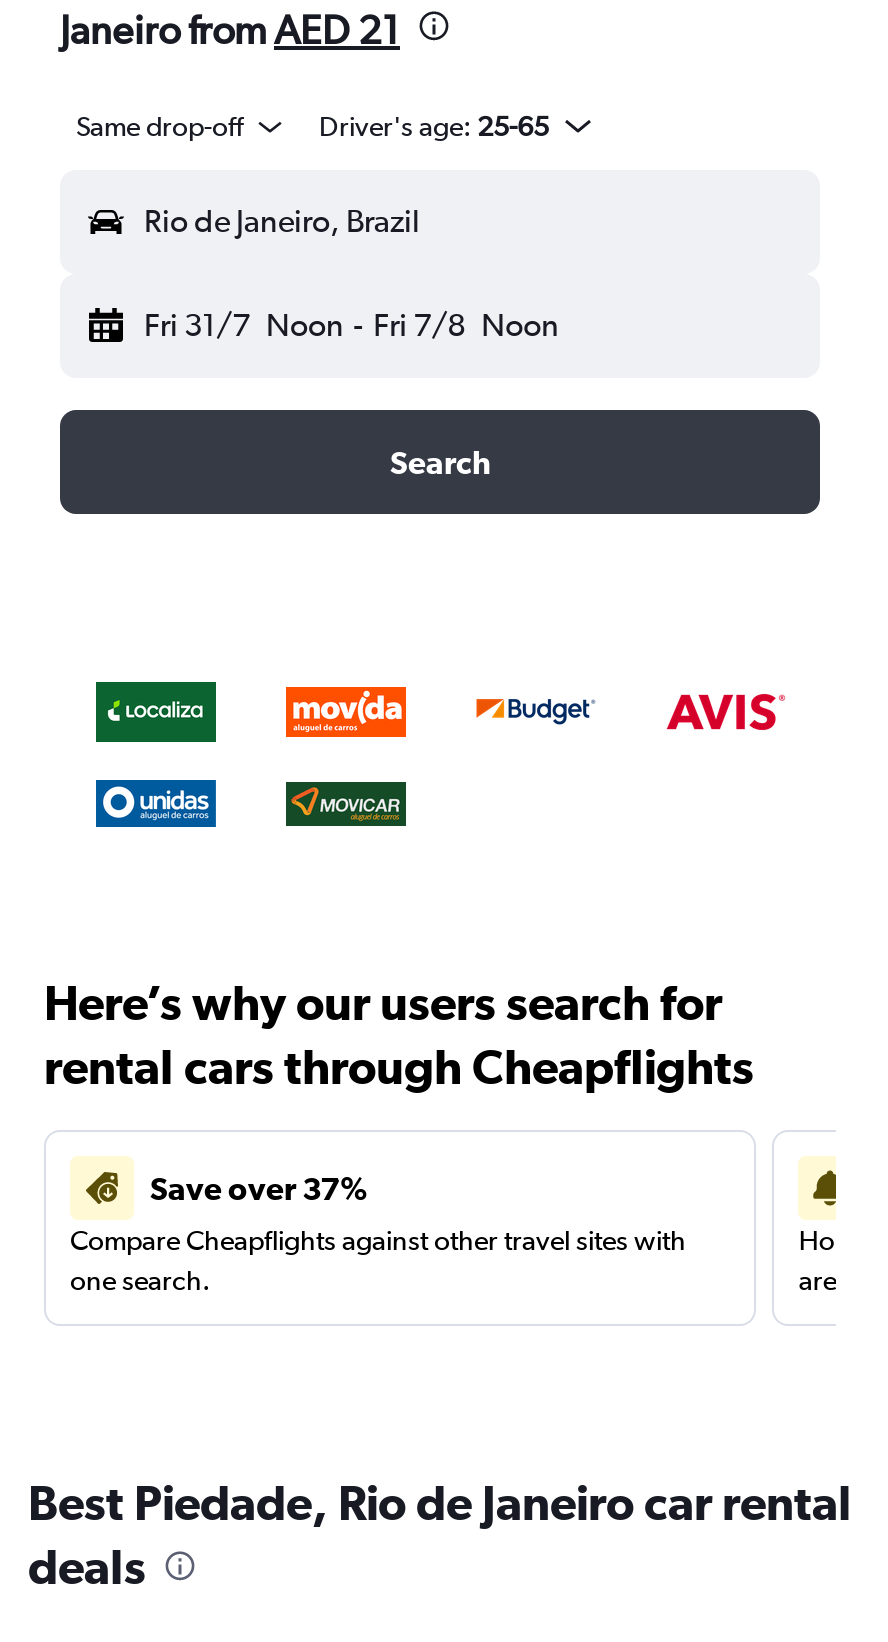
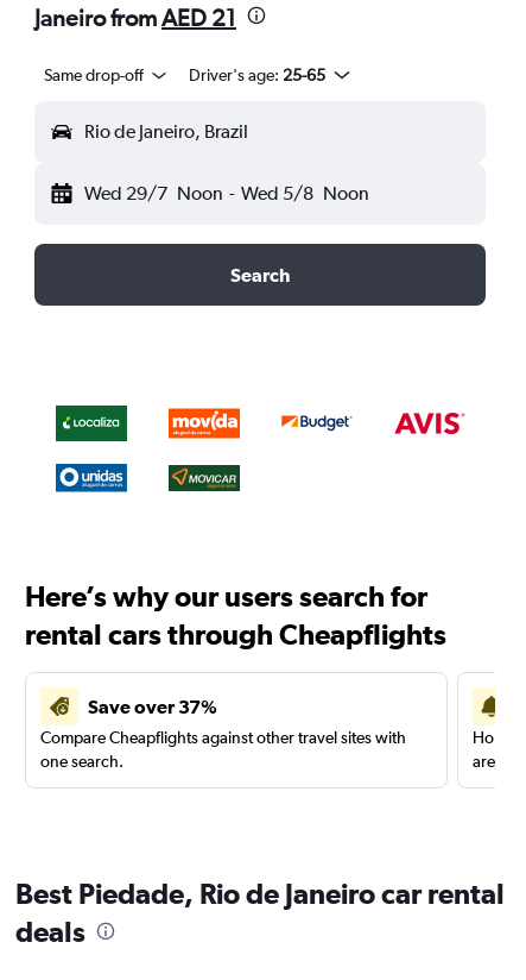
[144,306,559,344] Fri 31/7 Noon - Fri 7/8 Noon -> [84,182,369,205] Wed 29/7 Noon - Wed 5/8 Noon

